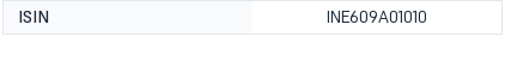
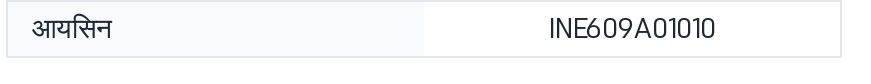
[18,6,49,28] ISIN -> [32,10,112,46] आयसिन

